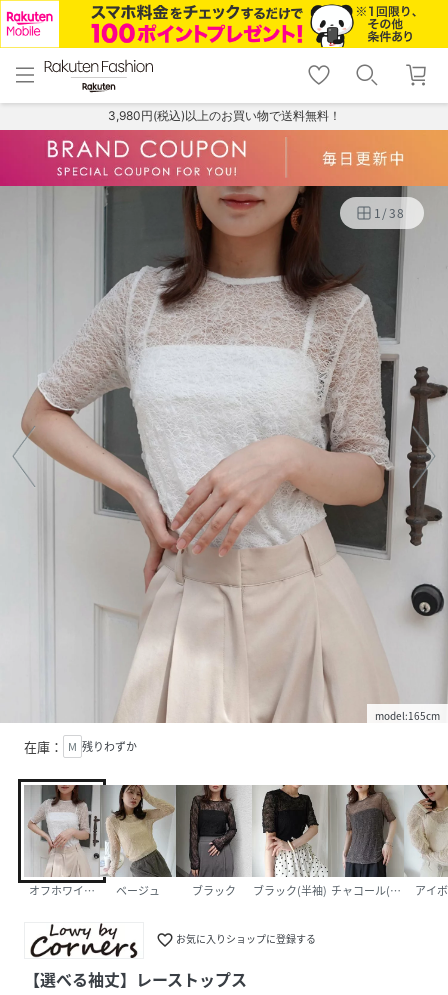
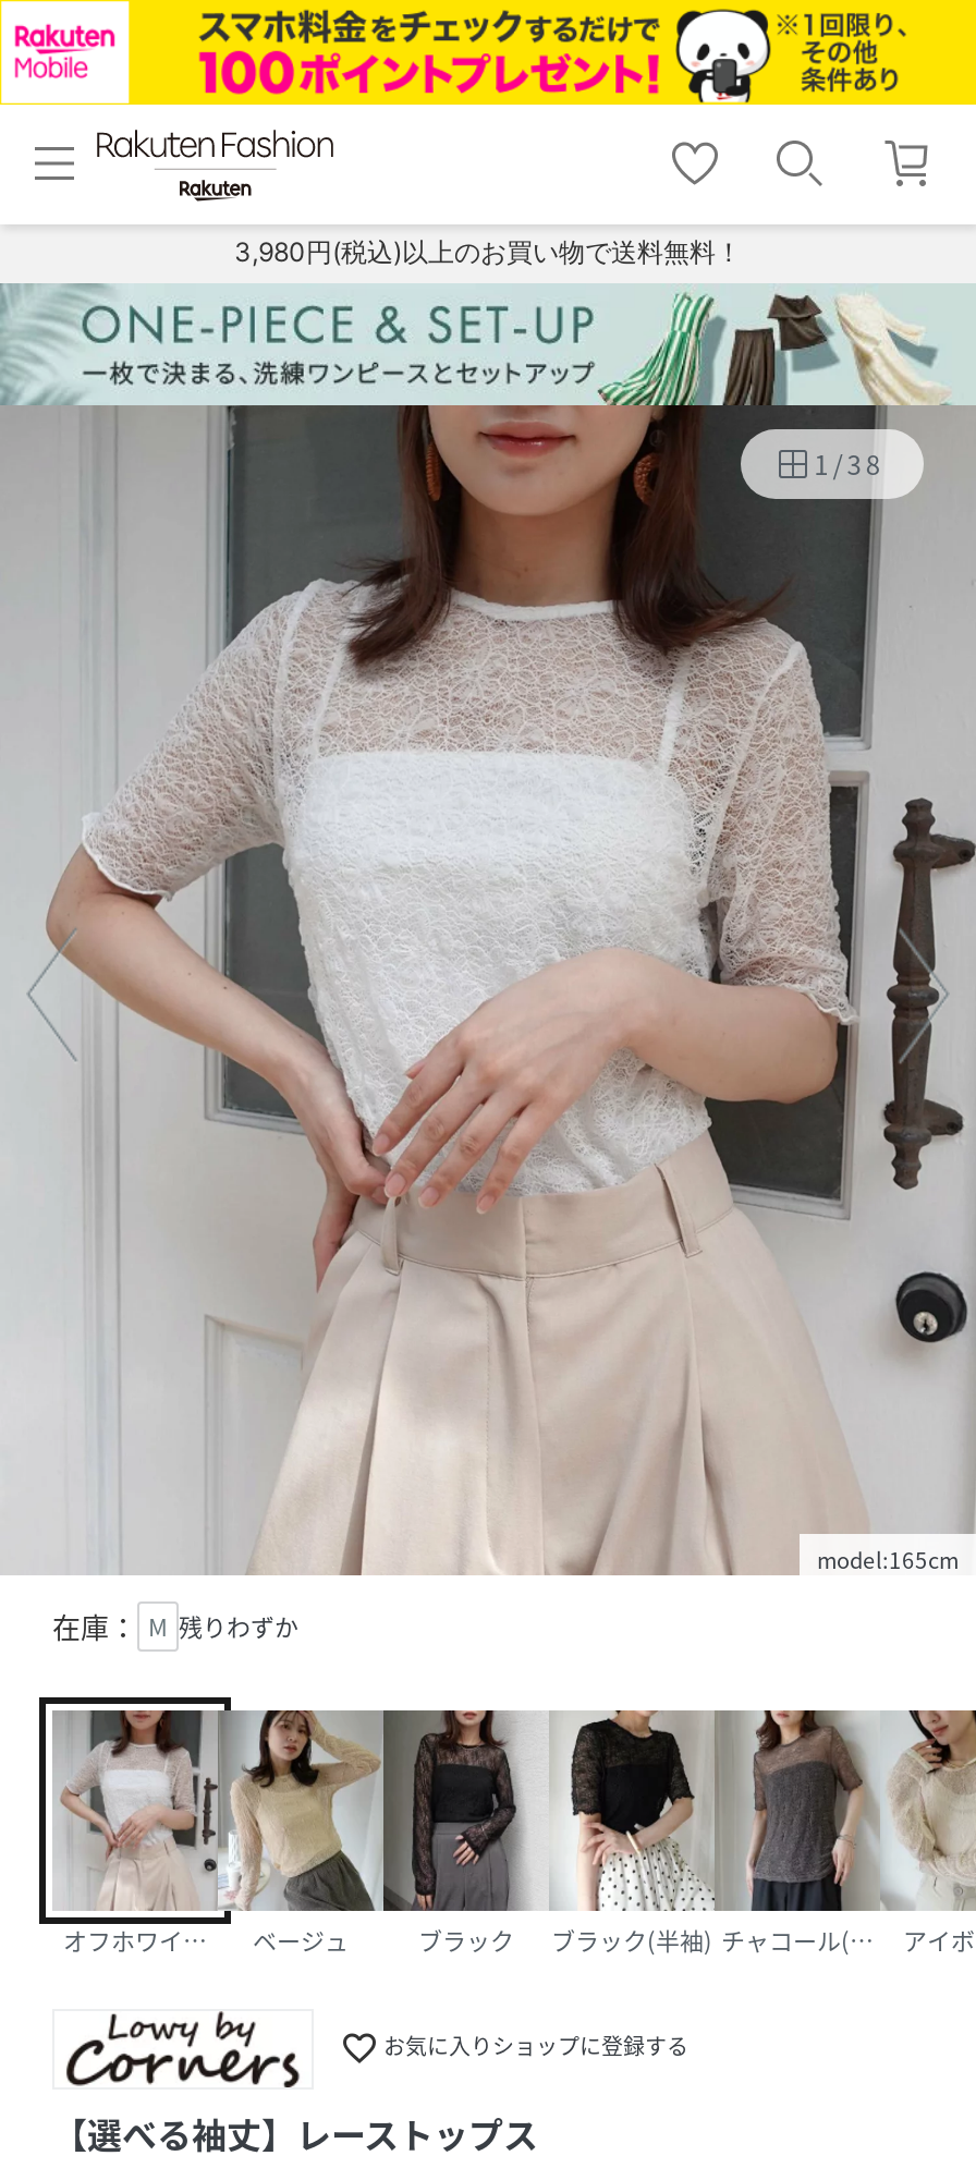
[3,129,445,187] [image] -> [7,283,969,407] [image]

